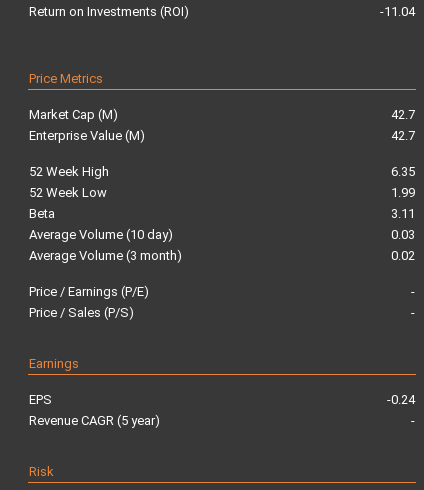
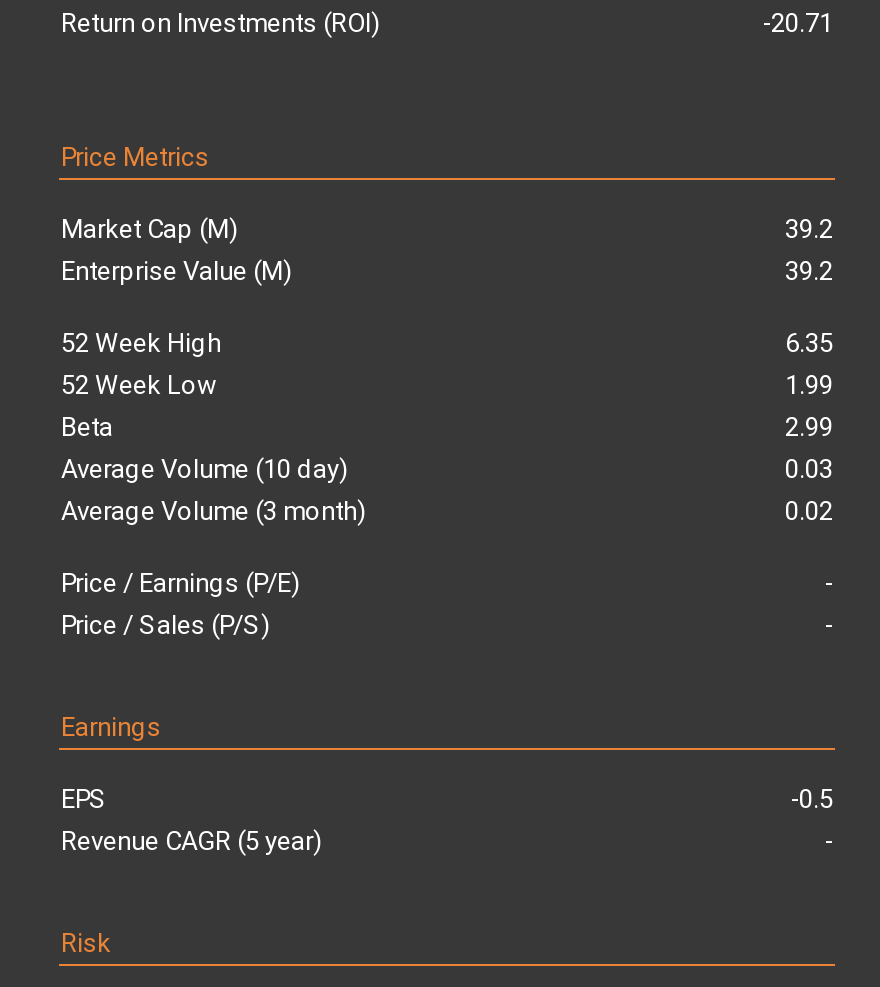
[380,4,415,19] -11.04 -> [763,9,833,39] -20.71
[391,107,415,122] 42.7 -> [785,215,833,245] 39.2
[391,128,415,143] 42.7 -> [785,257,833,287] 39.2
[391,206,415,221] 3.11 -> [785,413,833,443] 2.99
[387,392,415,407] -0.24 -> [791,785,833,815] -0.5

